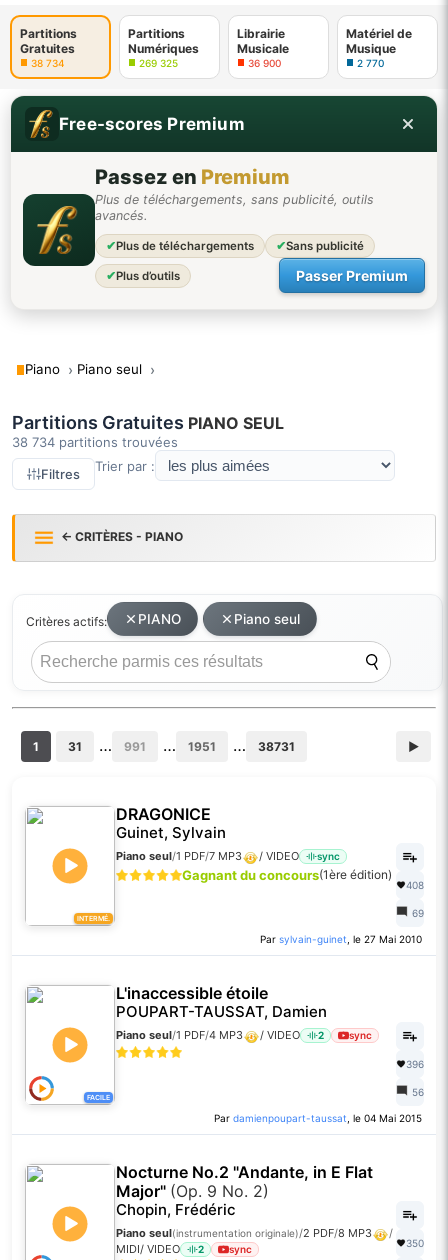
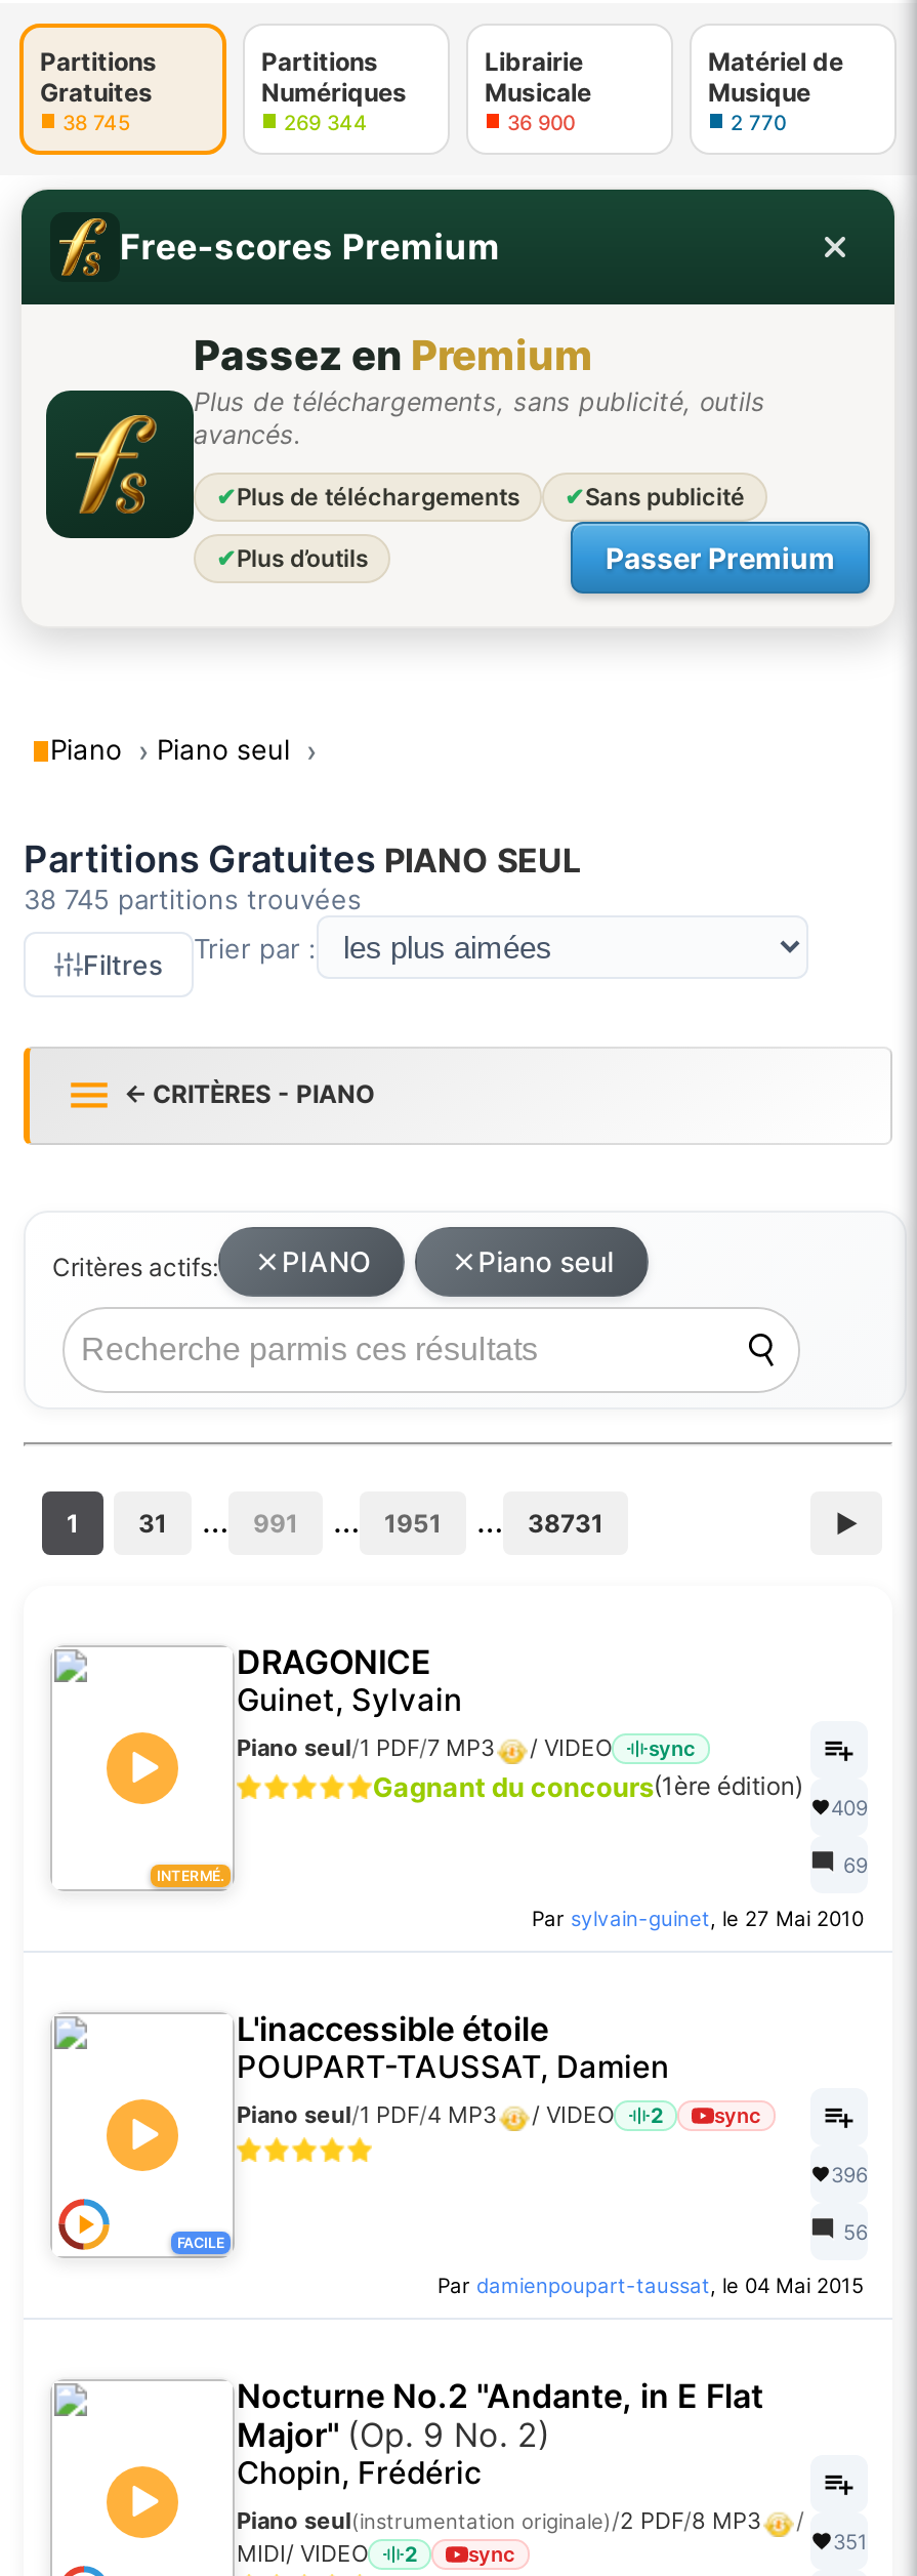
[28,56,65,68] 38 734 -> [56,109,130,133] 38 745
[136,56,178,68] 269 325 -> [278,109,368,133] 269 344
[12,434,178,450] 38 734 partitions trouvées -> [24,883,362,915] 38 745 partitions trouvées
[406,879,424,891] 408 -> [831,1794,868,1819] 409
[406,1237,424,1249] 350 -> [833,2528,868,2553] 351

